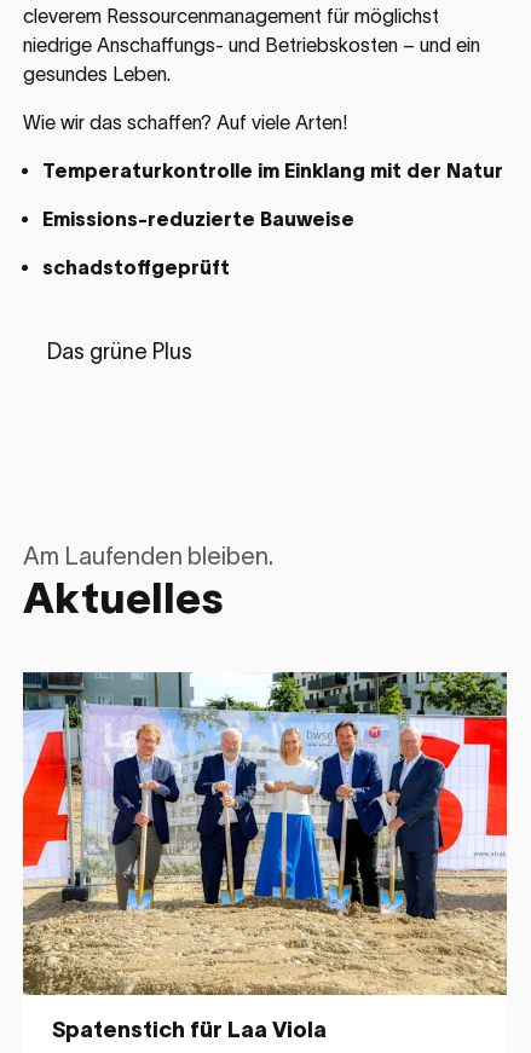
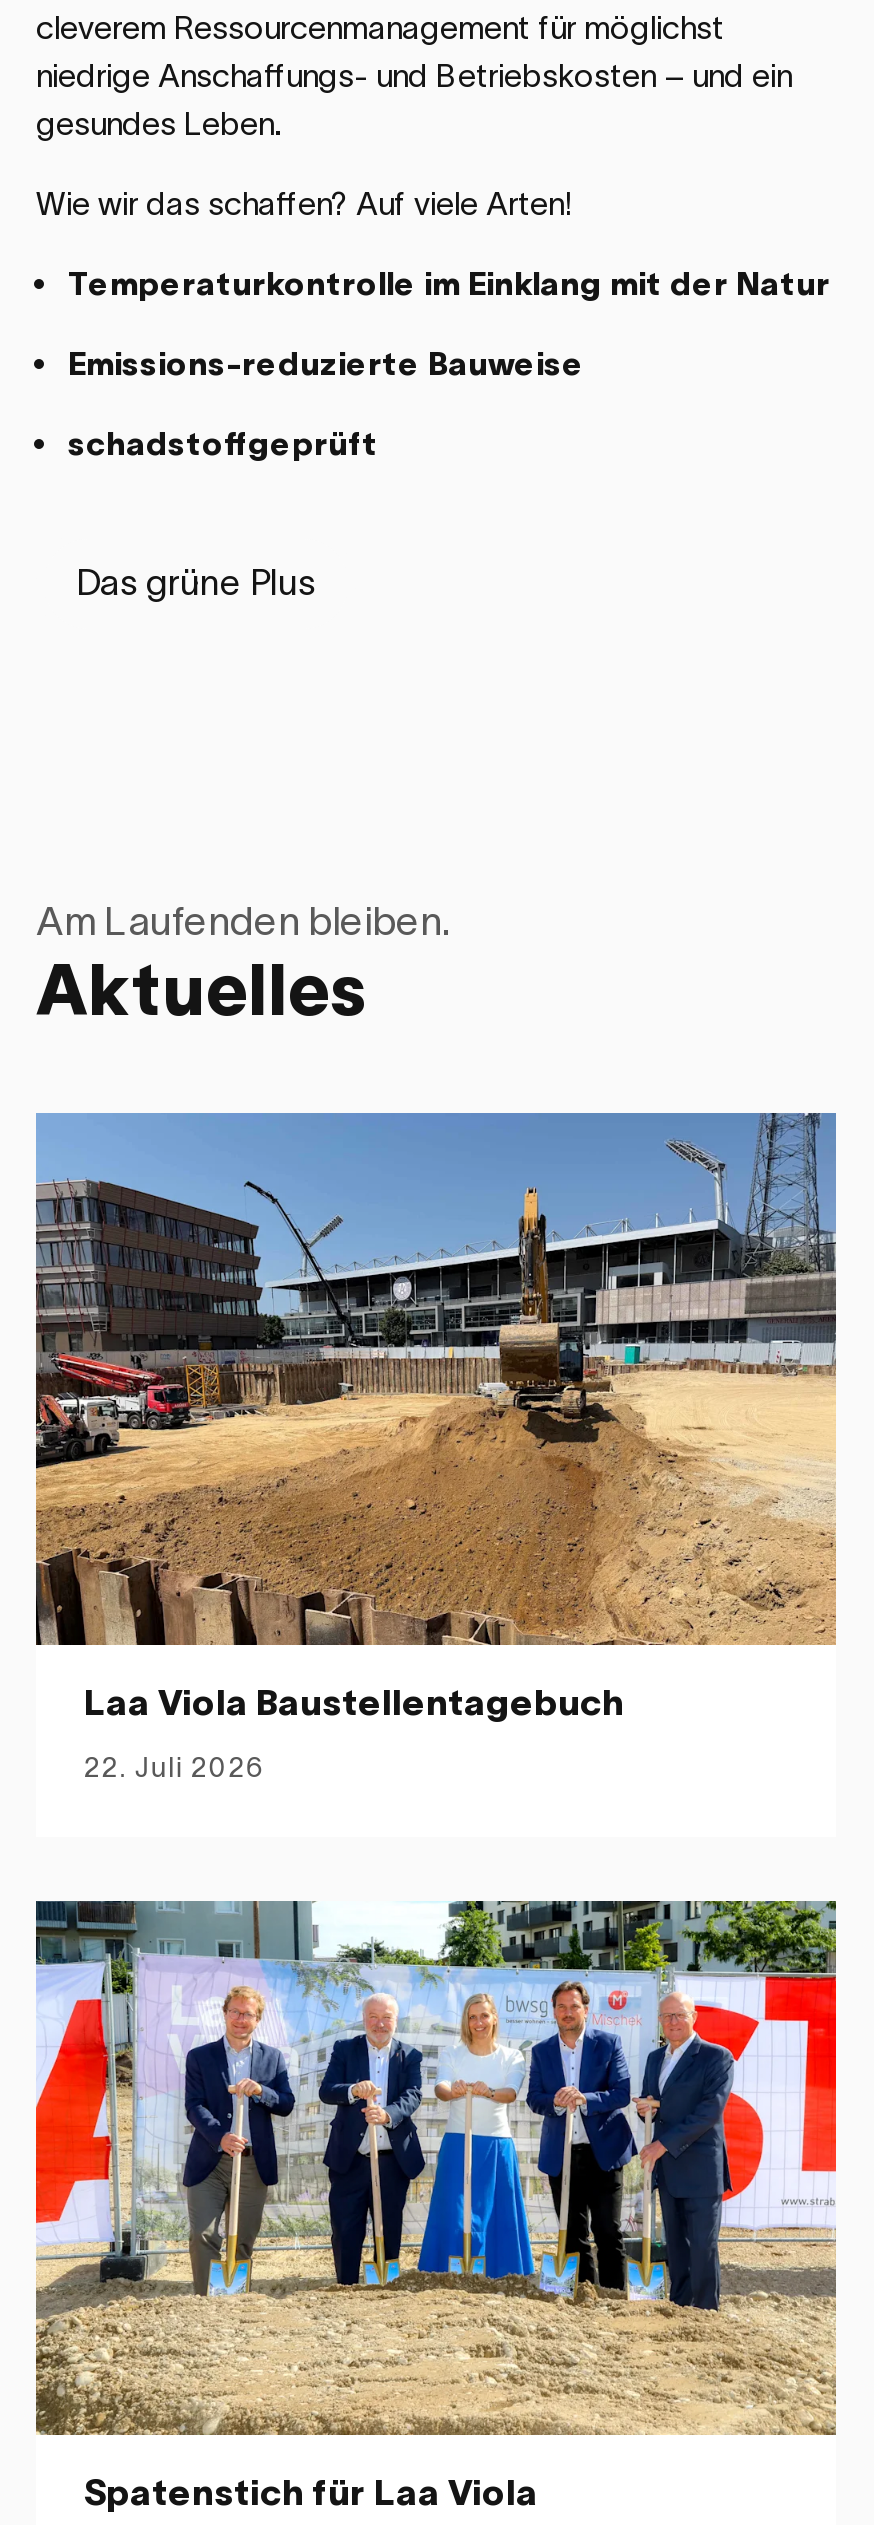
none -> [34,1112,838,1784] [image] | Laa Viola Baustellentagebuch | 22. Juli 2026

